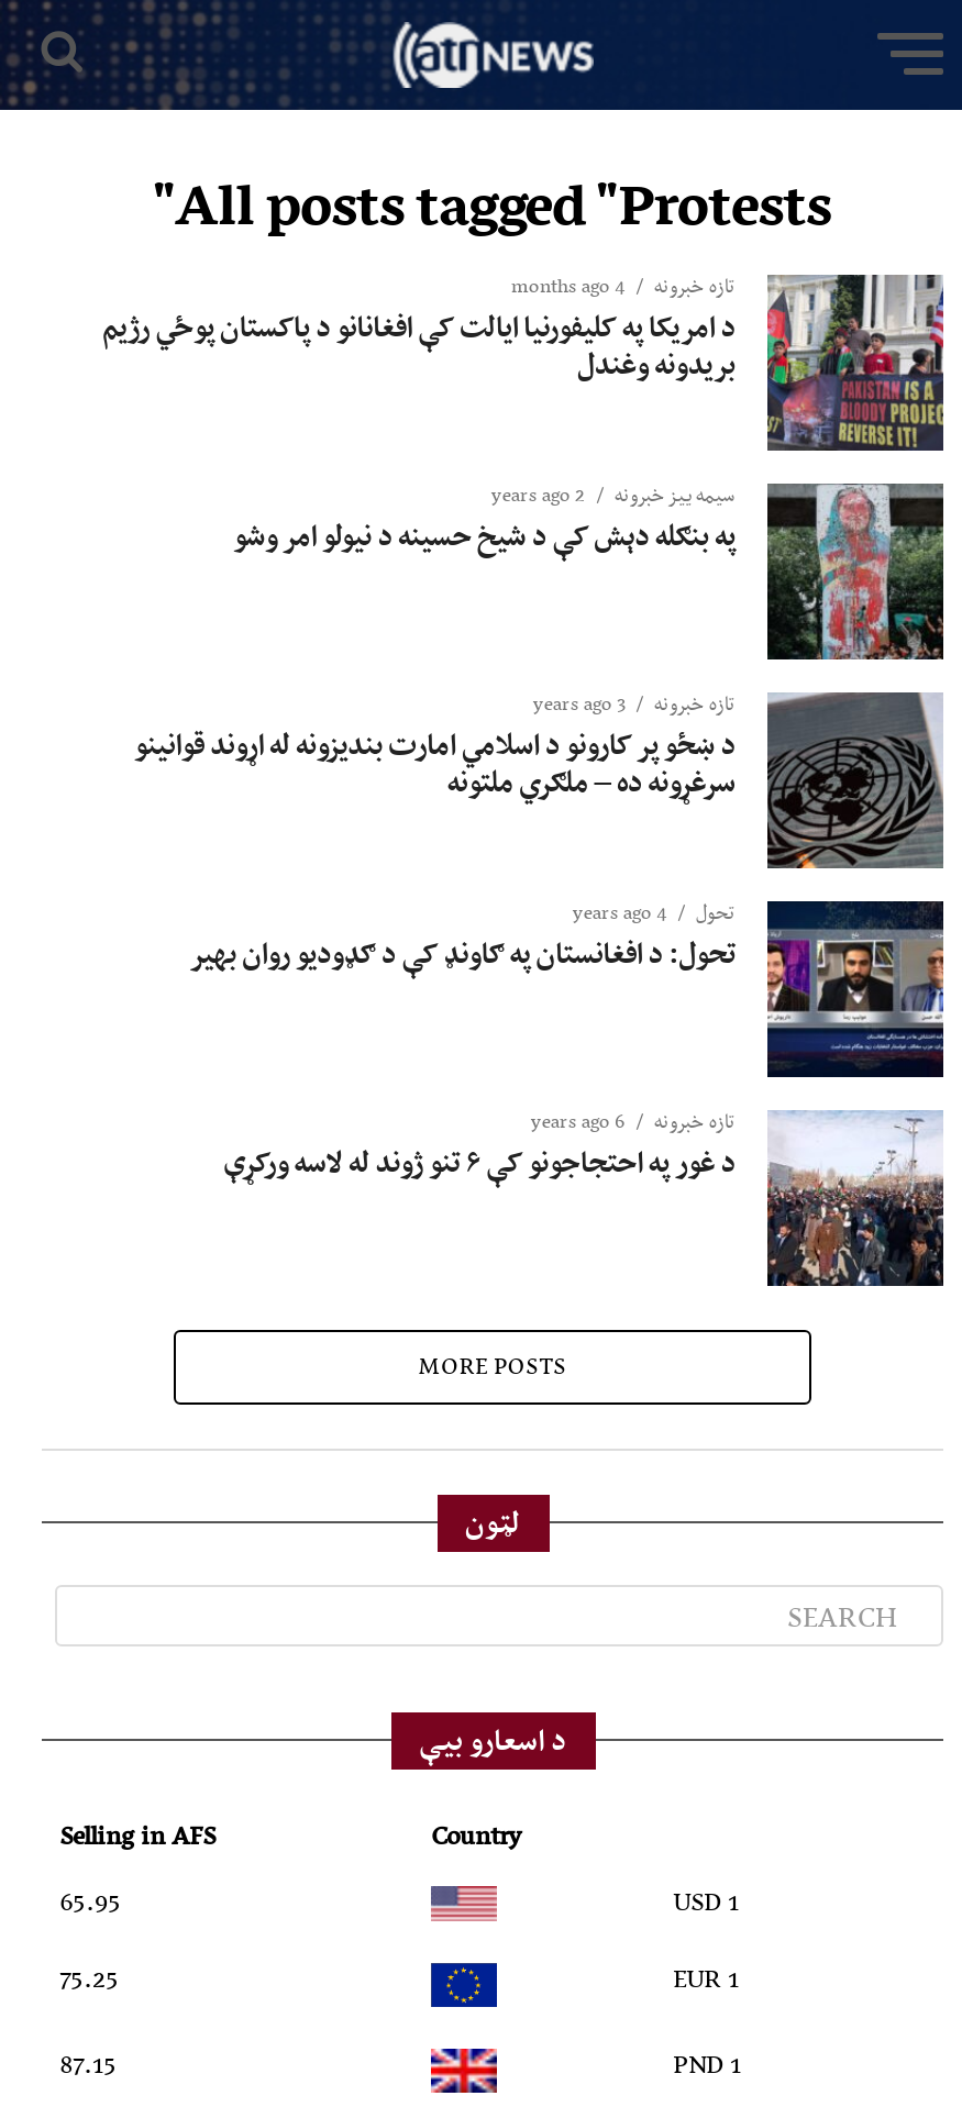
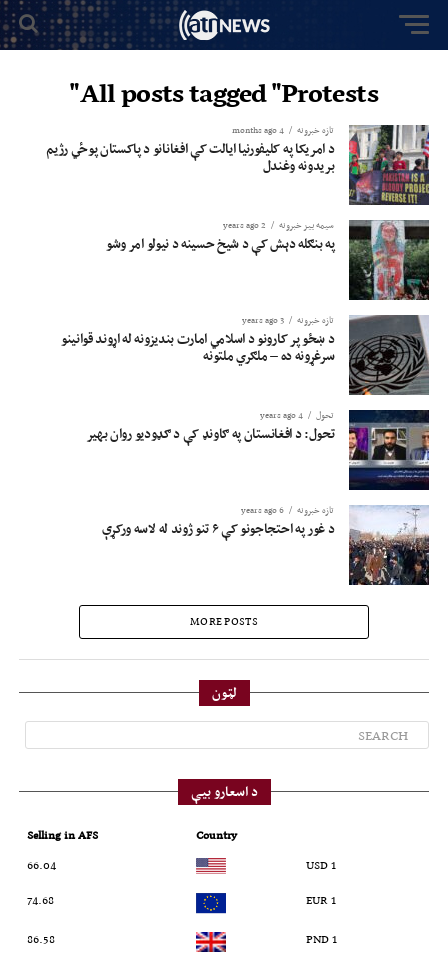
[59,1879,121,1923] 65.95 -> [27,855,56,875] 66.04
[59,1956,119,2000] 75.25 -> [27,890,54,910] 74.68
[59,2042,117,2086] 87.15 -> [27,929,55,949] 86.58

